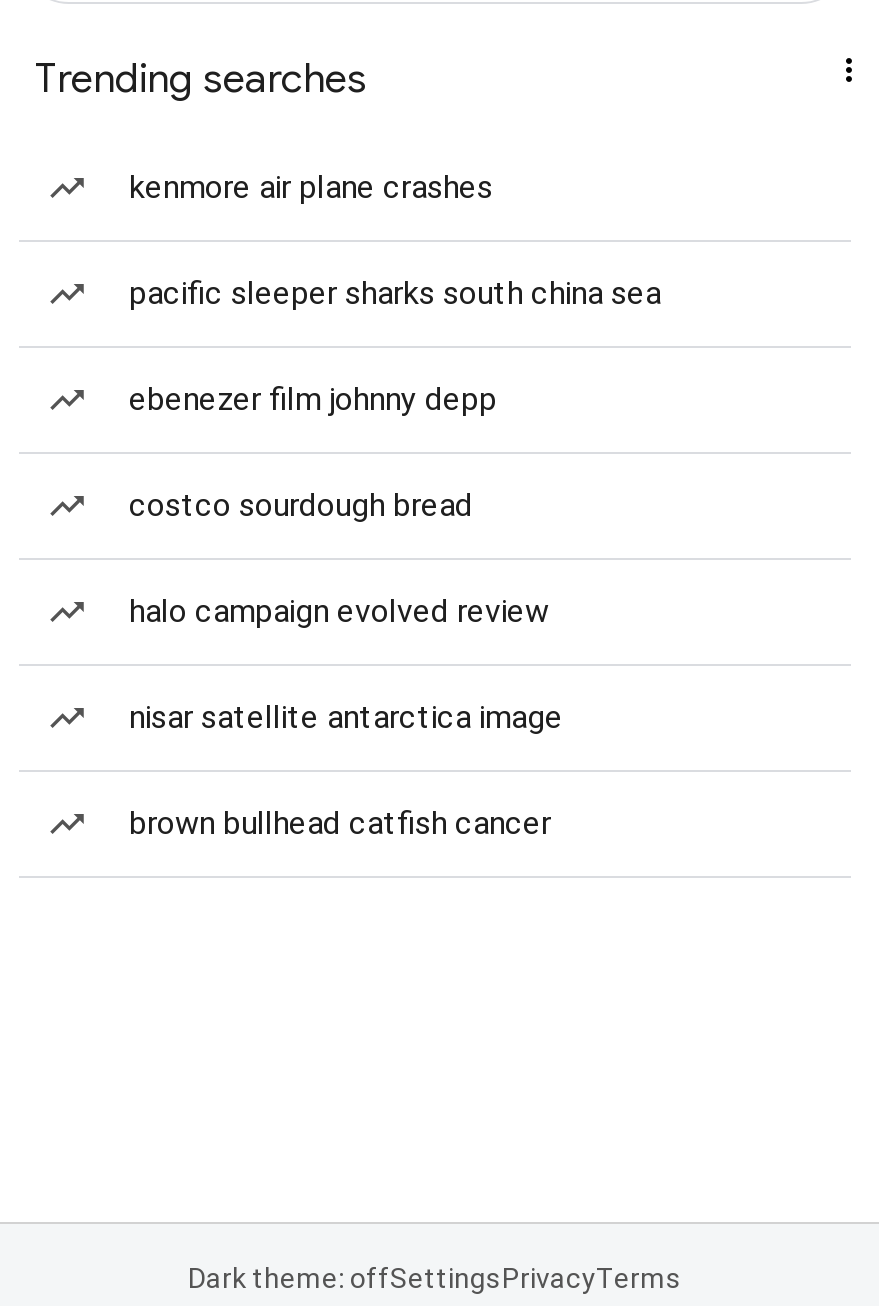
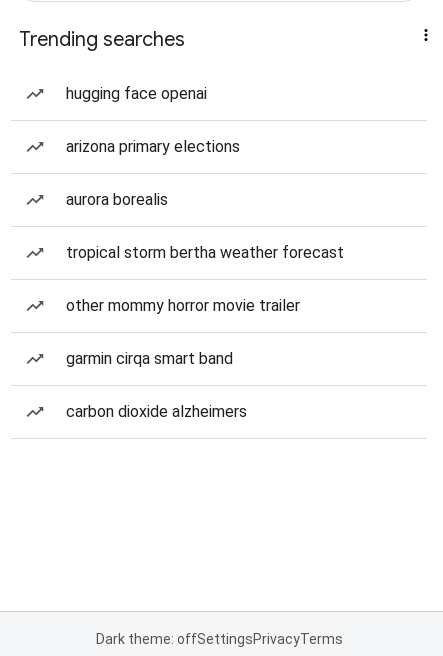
[129,168,493,206] kenmore air plane crashes -> [66,84,207,103] hugging face openai
[129,274,661,312] pacific sleeper sharks south china sea -> [66,137,240,156] arizona primary elections
[129,380,497,418] ebenezer film johnny depp -> [66,190,168,209] aurora borealis
[129,486,473,524] costco sourdough bread -> [66,243,344,262] tropical storm bertha weather forecast
[129,592,549,630] halo campaign evolved review -> [66,296,300,315] other mommy horror movie trailer
[129,698,563,736] nisar satellite antarctica image -> [66,349,233,368] garmin cirqa smart band
[129,804,551,842] brown bullhead catfish cancer -> [66,402,247,421] carbon dioxide alzheimers

